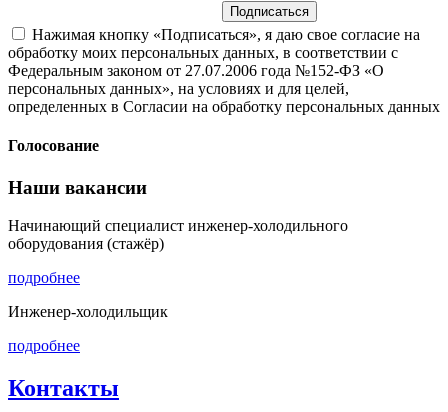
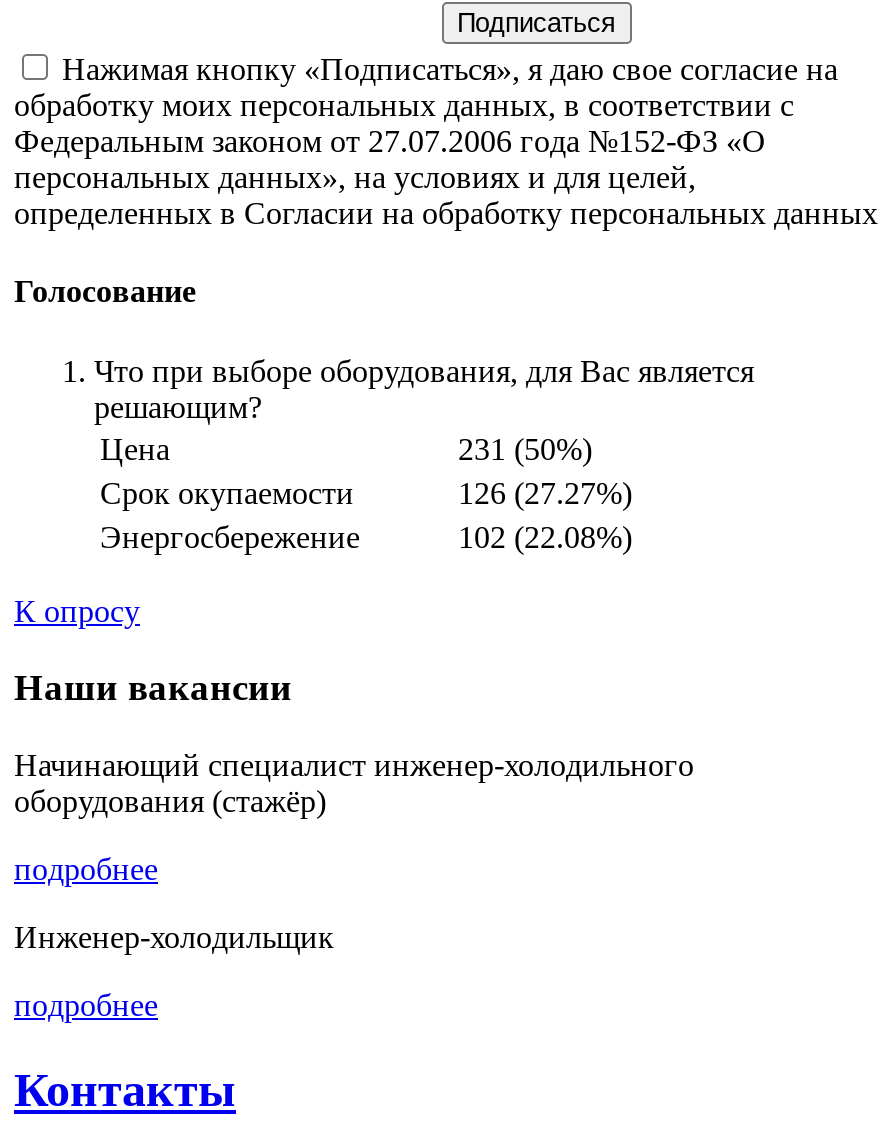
none -> [14,353,754,627] Что при выборе оборудования, для Вас является | решающим? | Цена | 231 (50%) | Срок окупаемости | 126 (27.27%) | Энергосбережение | 102 (22.08%) | К опросу

